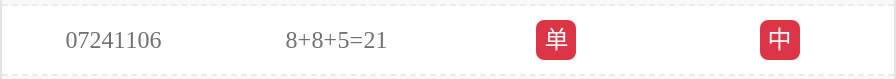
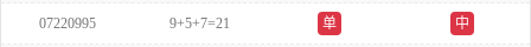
[66,26,162,54] 07241106 -> [39,15,96,32] 07220995
[286,26,388,54] 8+8+5=21 -> [169,15,230,32] 9+5+7=21

